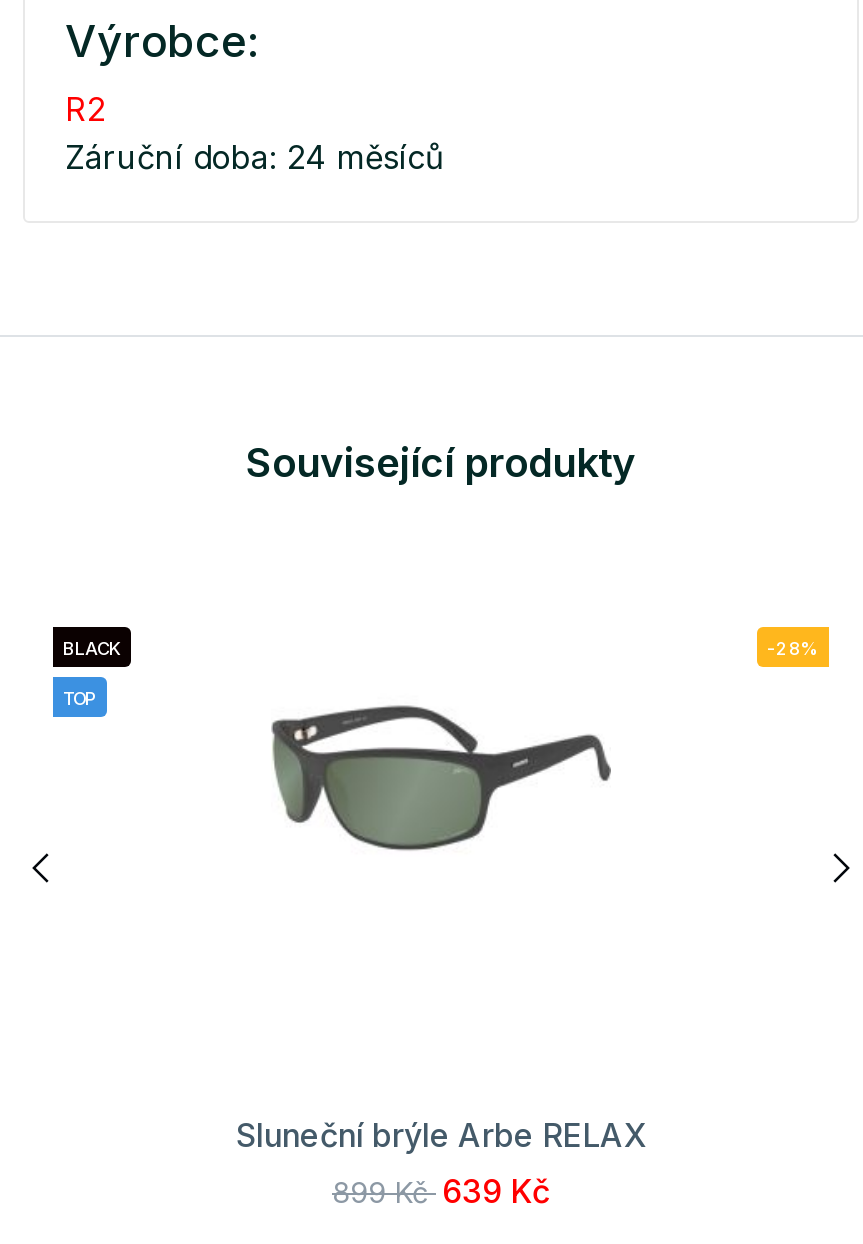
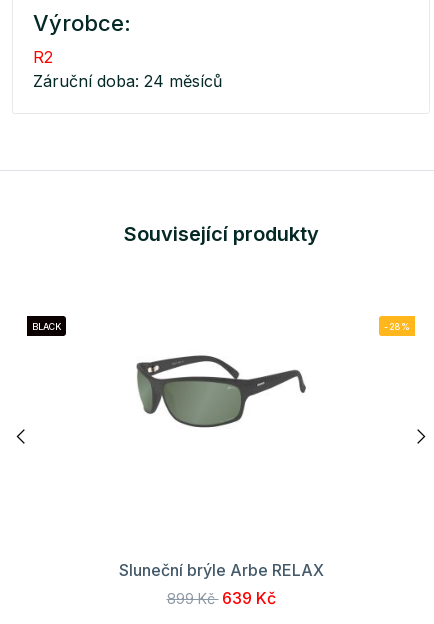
[63,688,97,710] TOP -> none

